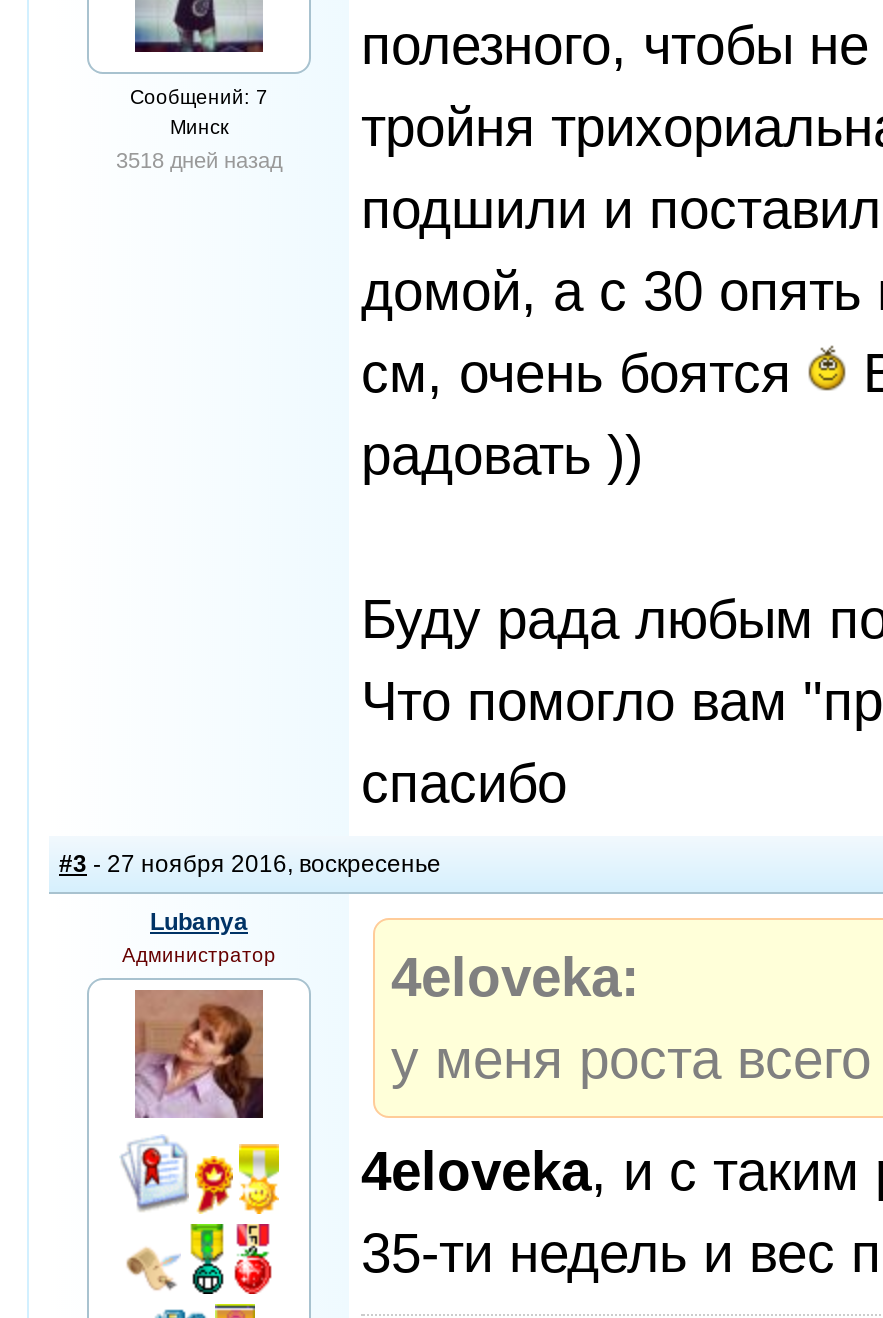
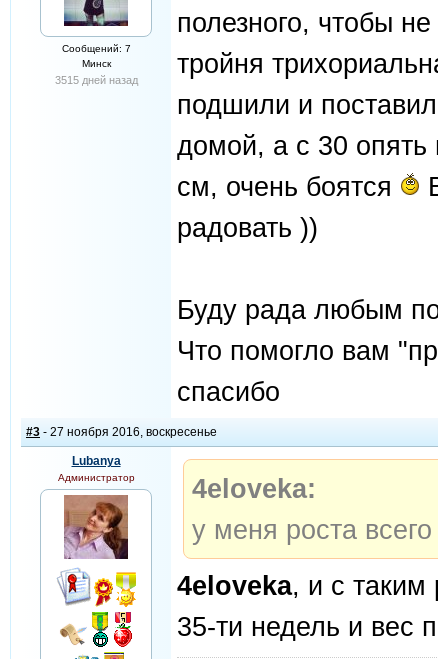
[116,148,282,172] 3518 дней назад -> [54,74,137,86] 3515 дней назад

